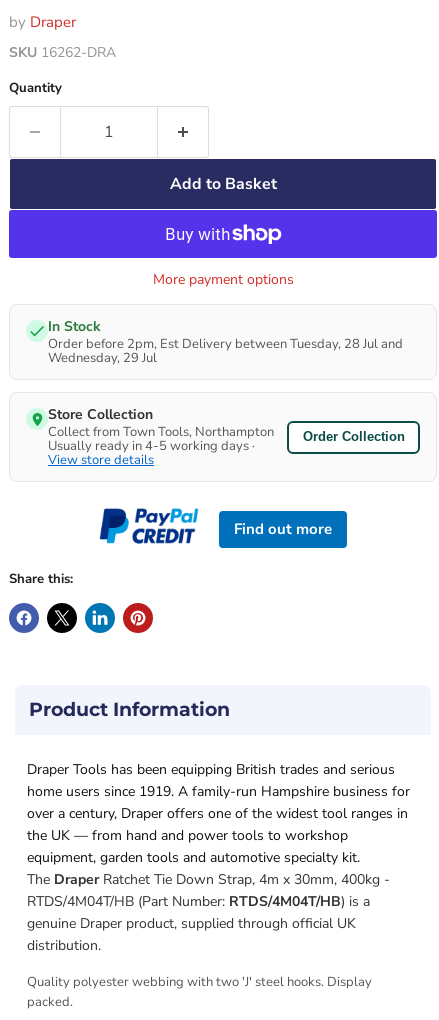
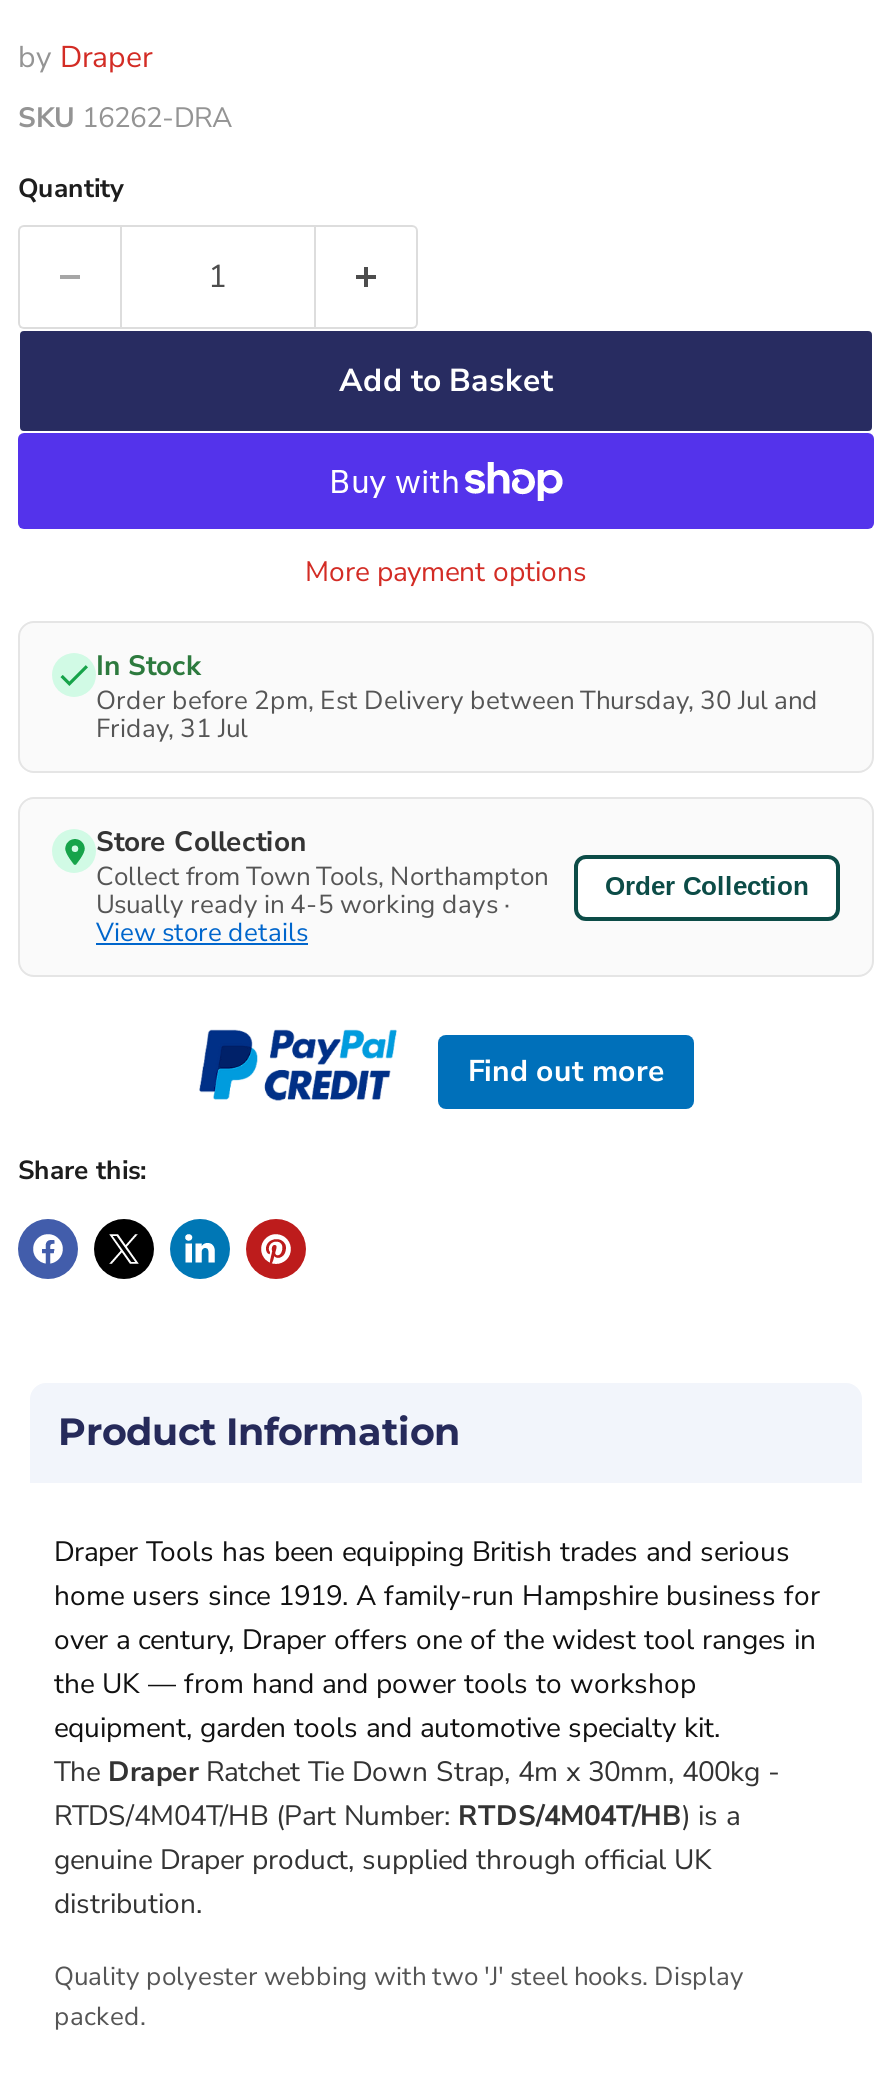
[48,335,403,353] Order before 2pm, Est Delivery between Tuesday, 28 Jul and -> [96,683,818,719] Order before 2pm, Est Delivery between Thursday, 30 Jul and
[48,349,157,367] Wednesday, 29 Jul -> [96,711,248,747] Friday, 31 Jul

